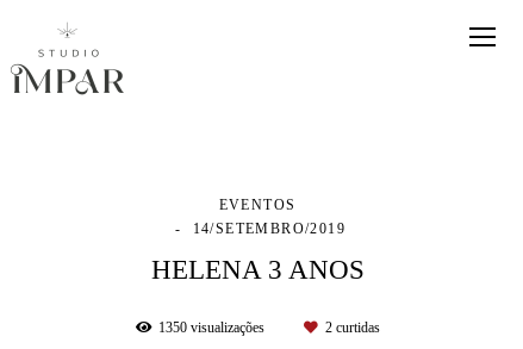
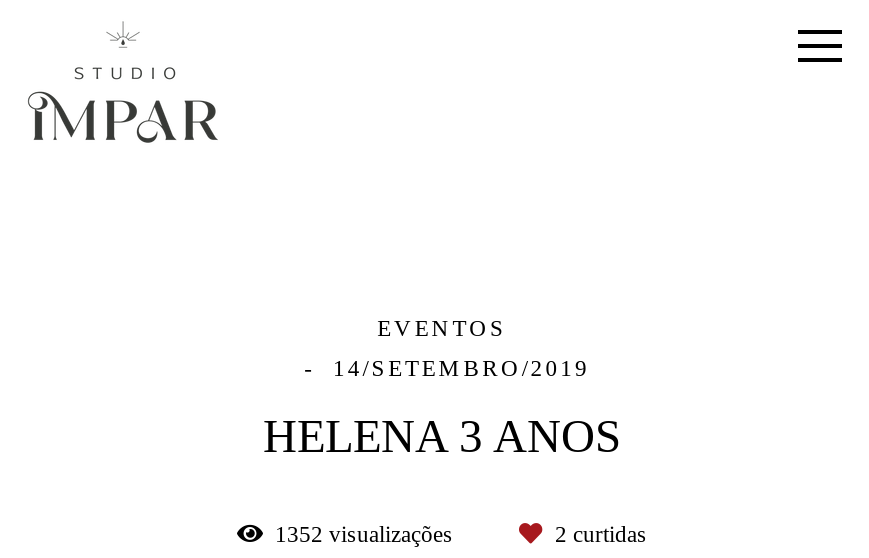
[158,320,267,336] 1350 visualizações -> [275,522,459,548] 1352 visualizações

